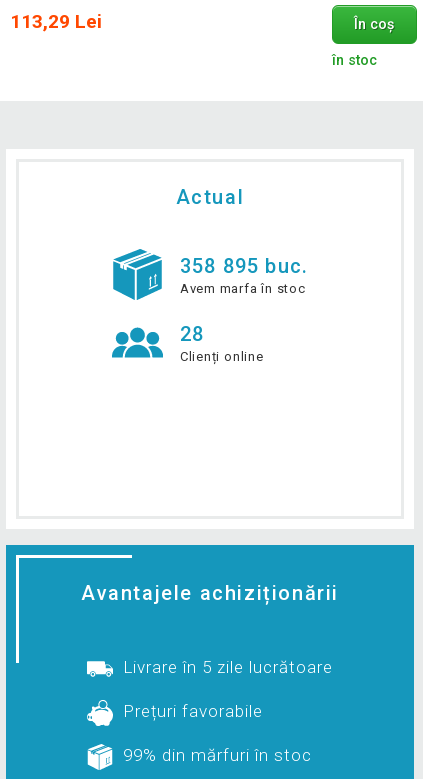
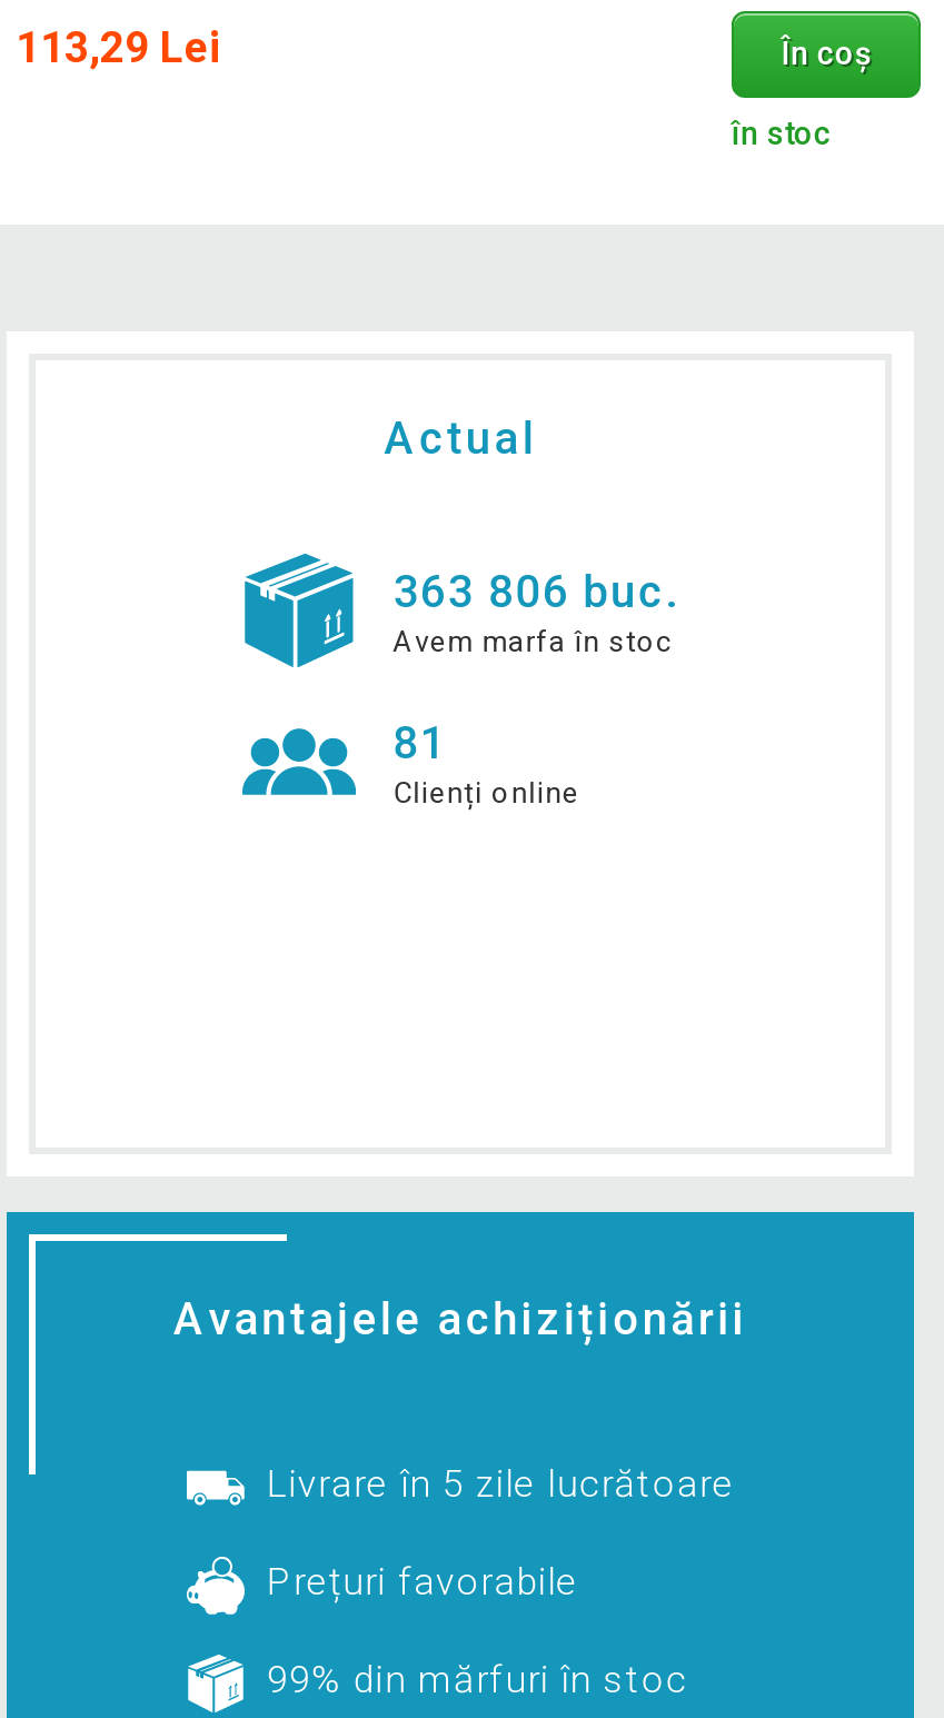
[180,254,308,278] 358 895 buc. -> [393,565,679,619] 363 806 buc.
[180,322,204,346] 28 -> [393,717,447,770] 81

